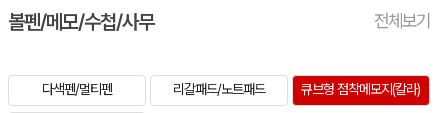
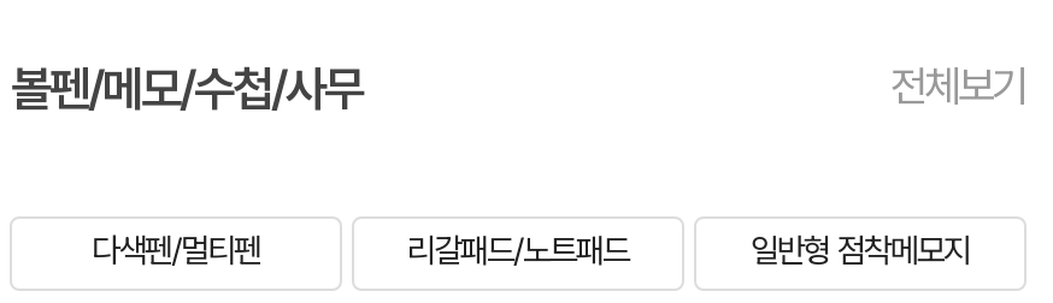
[301,81,420,97] 큐브형 점착메모지(칼라) -> [750,230,969,268] 일반형 점착메모지

